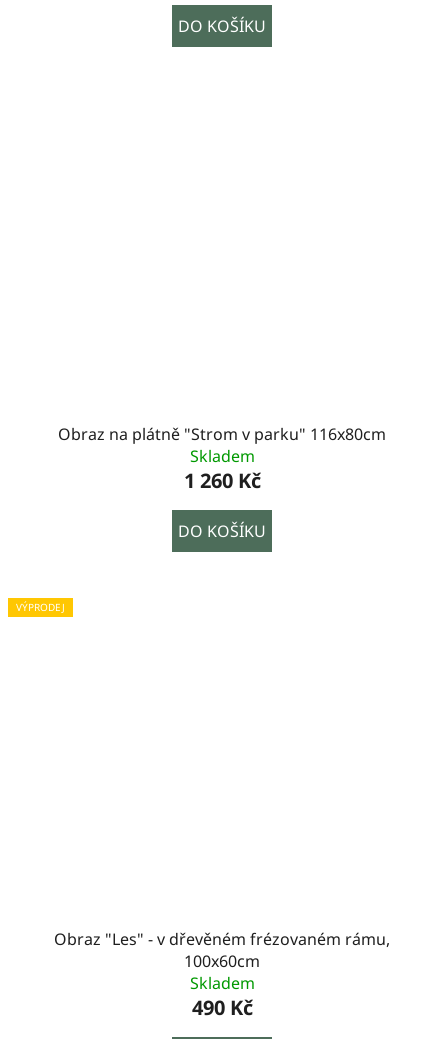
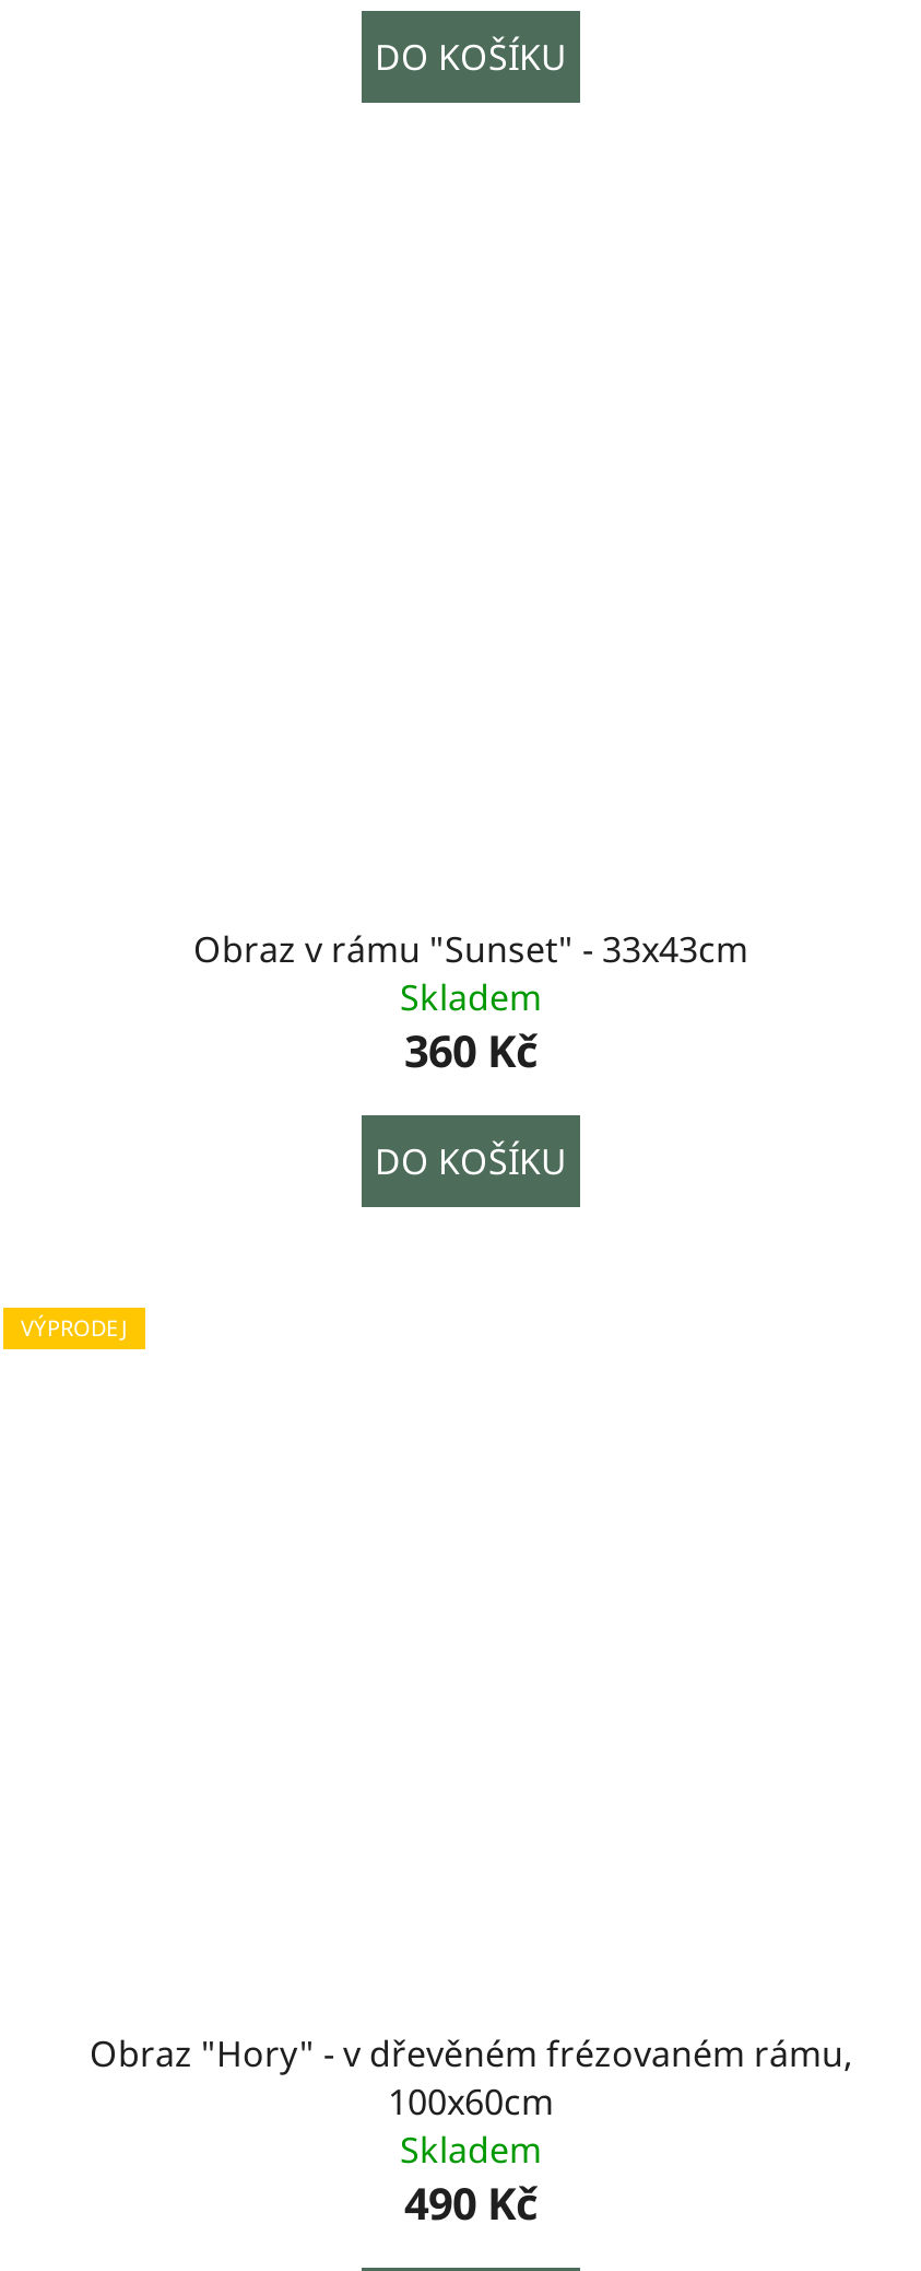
[58,423,386,445] Obraz na plátně "Strom v parku" 116x80cm -> [193,925,748,973] Obraz v rámu "Sunset" - 33x43cm
[183,467,260,494] 1 260 Kč -> [404,1021,538,1080] 360 Kč
[54,928,390,950] Obraz "Les" - v dřevěném frézovaném rámu, -> [90,2029,852,2077] Obraz "Hory" - v dřevěném frézovaném rámu,

